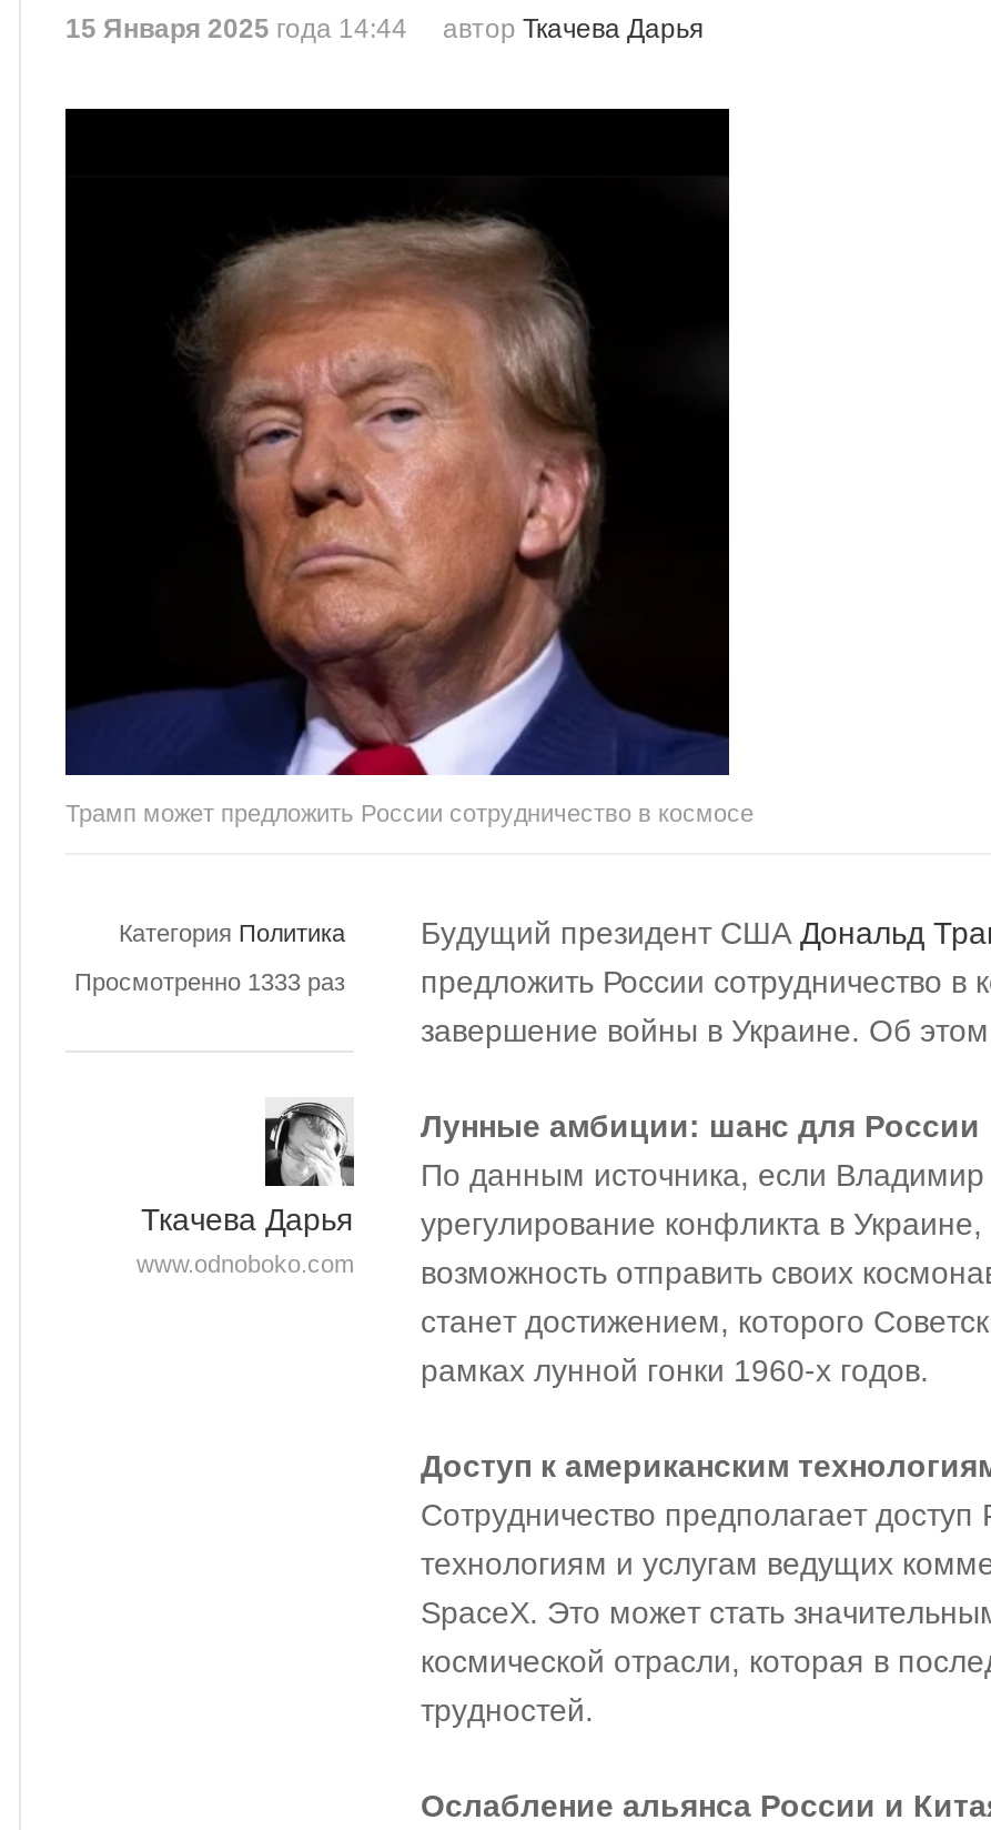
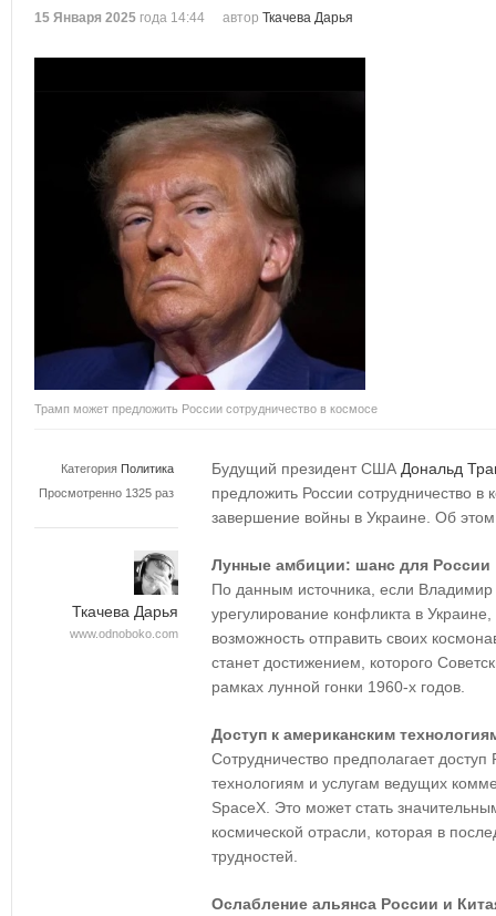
[74,968,345,995] Просмотренно 1333 раз -> [39,486,174,500] Просмотренно 1325 раз

